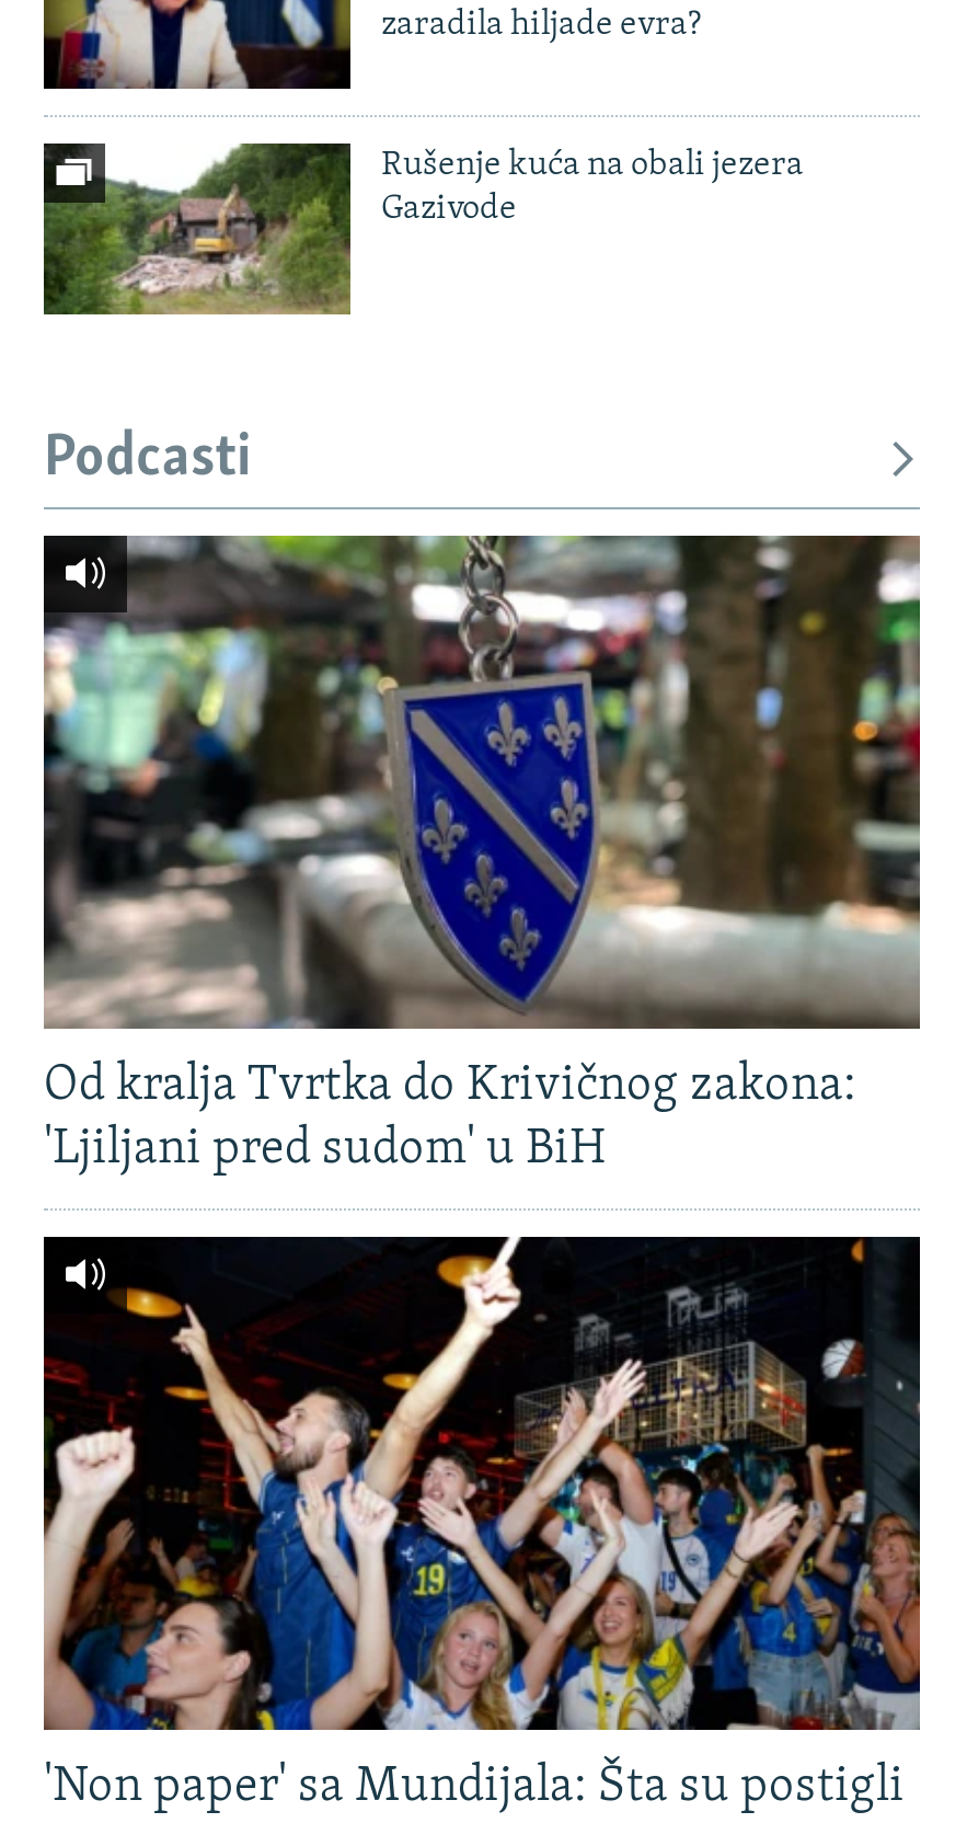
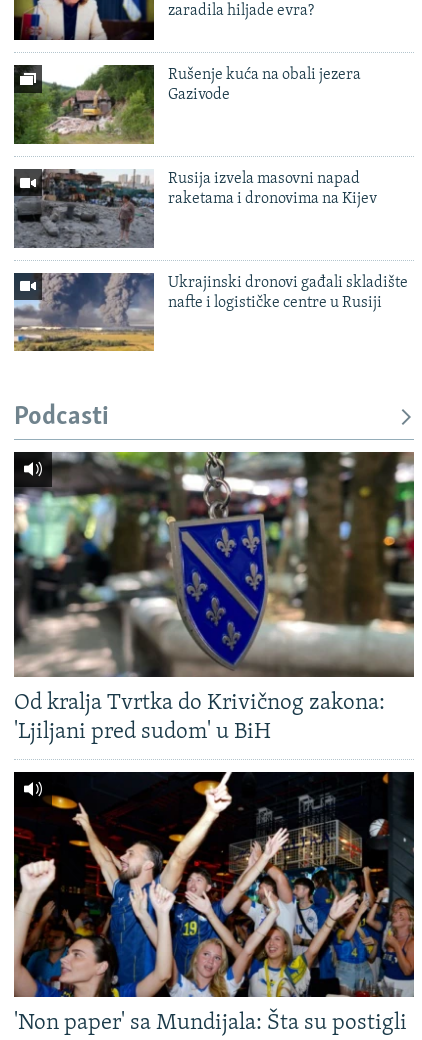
none -> [13,168,377,248] [image] | Rusija izvela masovni napad | raketama i dronovima na Kijev
none -> [13,272,408,352] [image] | Ukrajinski dronovi gađali skladište | nafte i logističke centre u Rusiji

